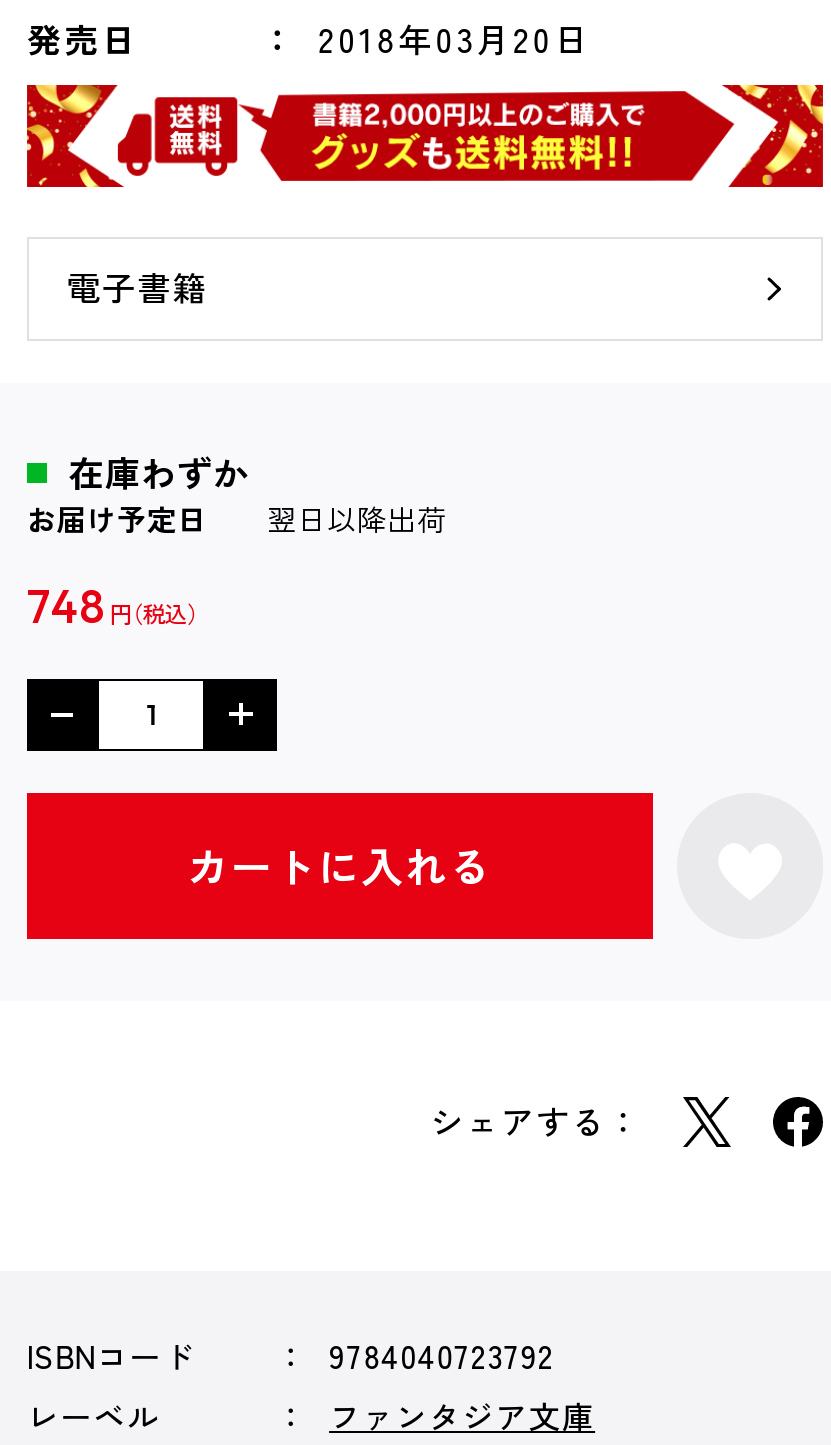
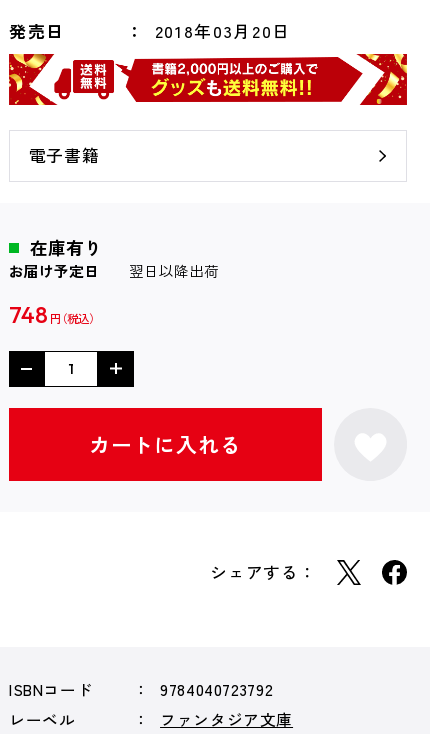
[69,445,249,497] 在庫わずか -> [30,234,102,260] 在庫有り

